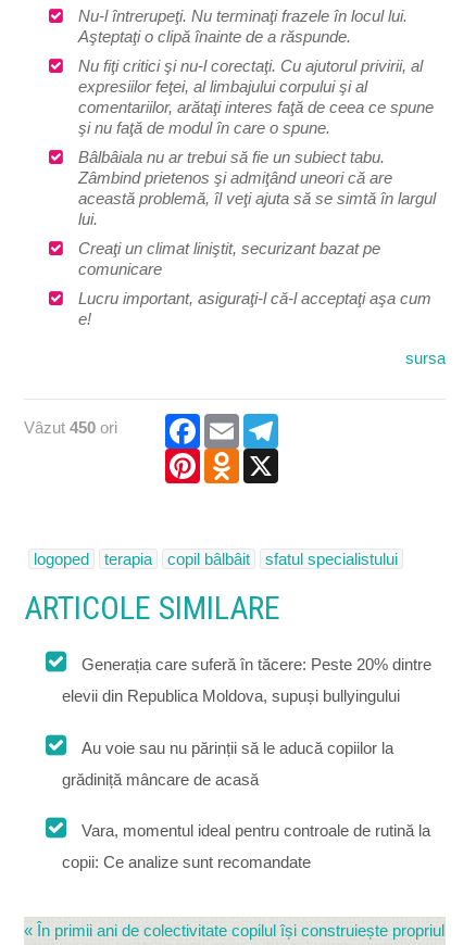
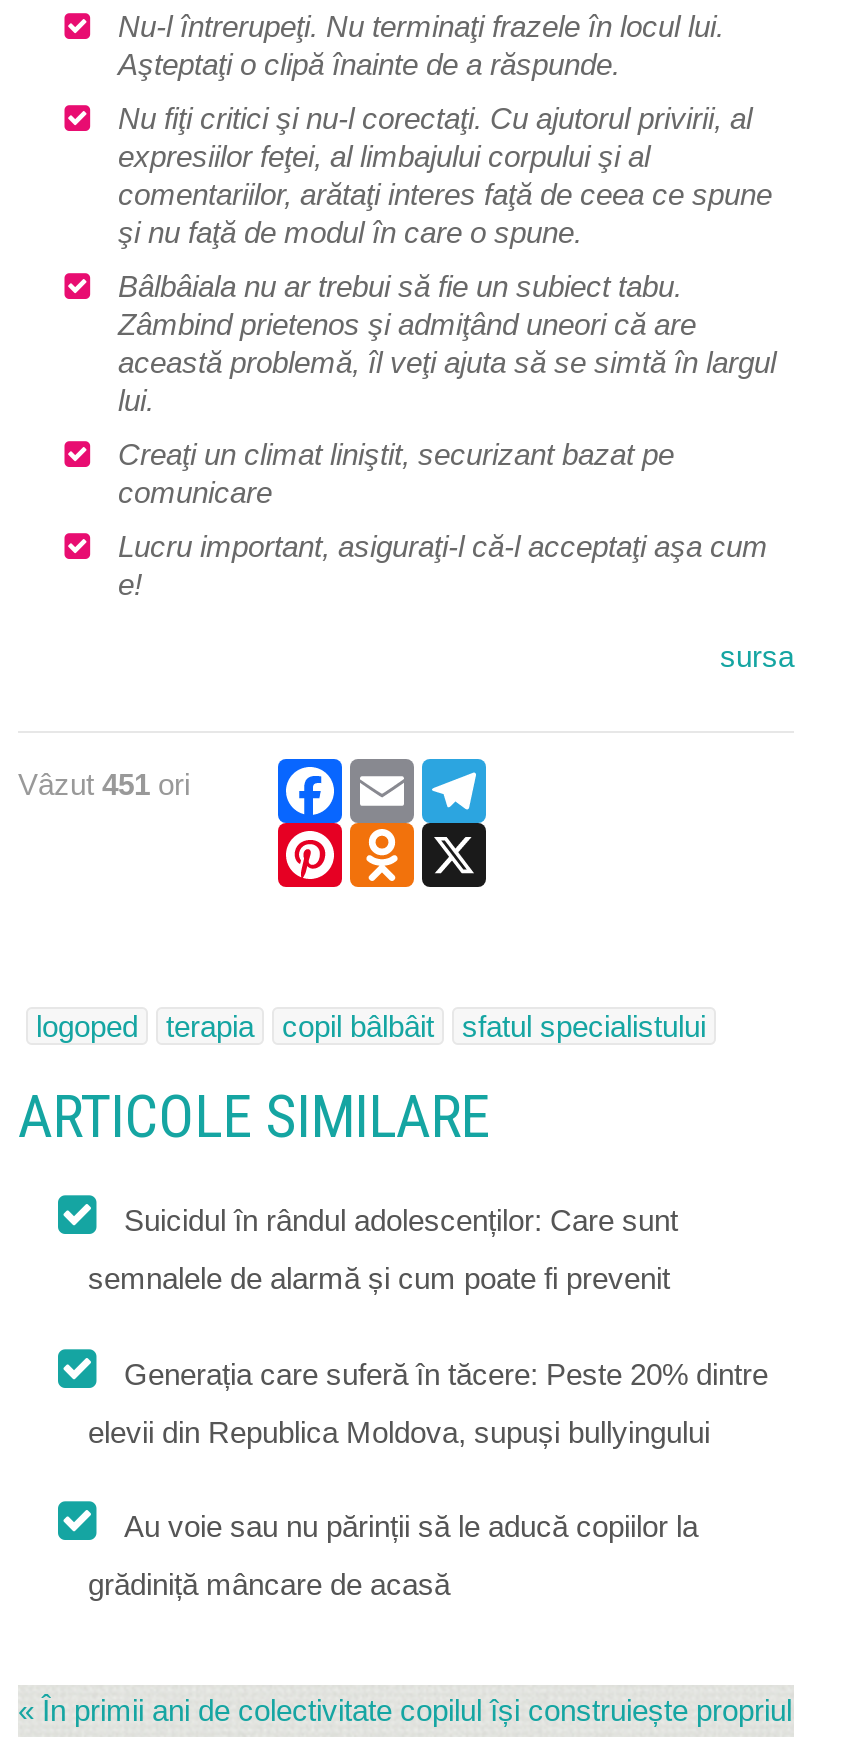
[24,418,117,437] Vâzut 450 ori -> [18,767,190,801] Vâzut 451 ori
none -> [88,1204,678,1296] Suicidul în rândul adolescenților: Care sunt | semnalele de alarmă și cum poate fi prevenit
moved [62,655,431,788] -> [88,1357,768,1602]: Generația care suferă în tăcere: Peste 20% dintre | elevii din Republica Moldova, supuși bullyingului | Au voie sau nu părinții să le aducă copiilor la | grădiniță mâncare de acasă
[62,822,430,872] Vara, momentul ideal pentru controale de rutină la | copii: Ce analize sunt recomandate -> none

